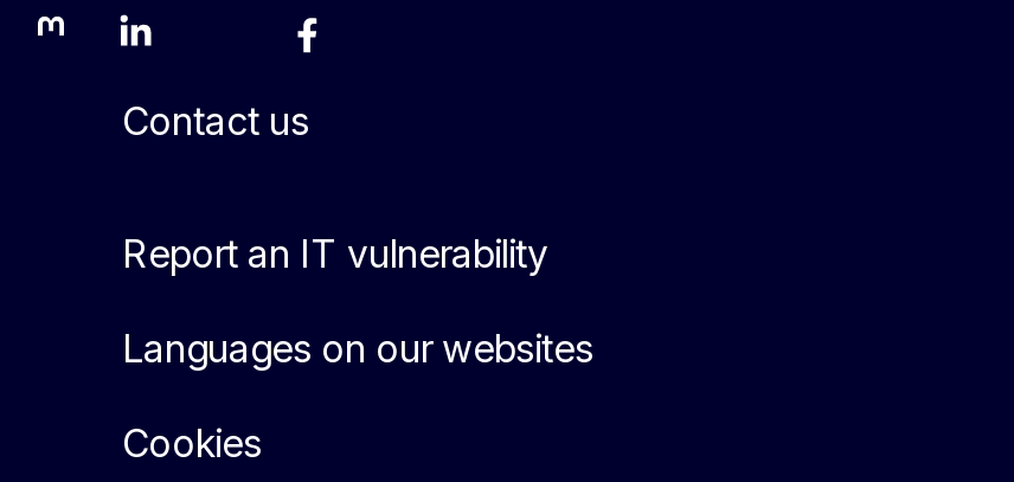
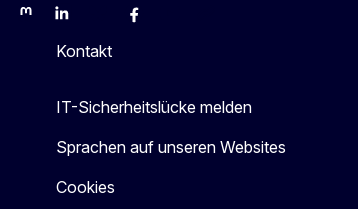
[122,97,309,144] Contact us -> [56,41,112,61] Kontakt
[122,229,548,277] Report an IT vulnerability -> [56,97,252,117] IT-Sicherheitslücke melden
[122,324,593,371] Languages on our websites -> [56,137,286,157] Sprachen auf unseren Websites

